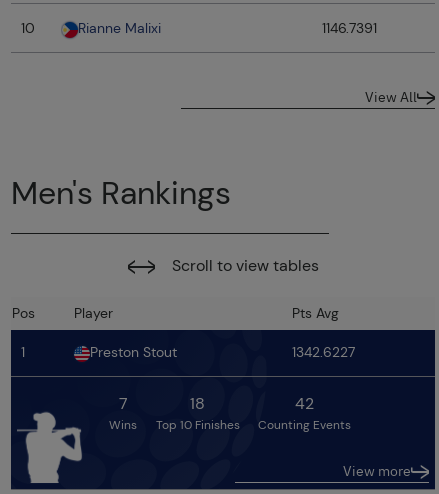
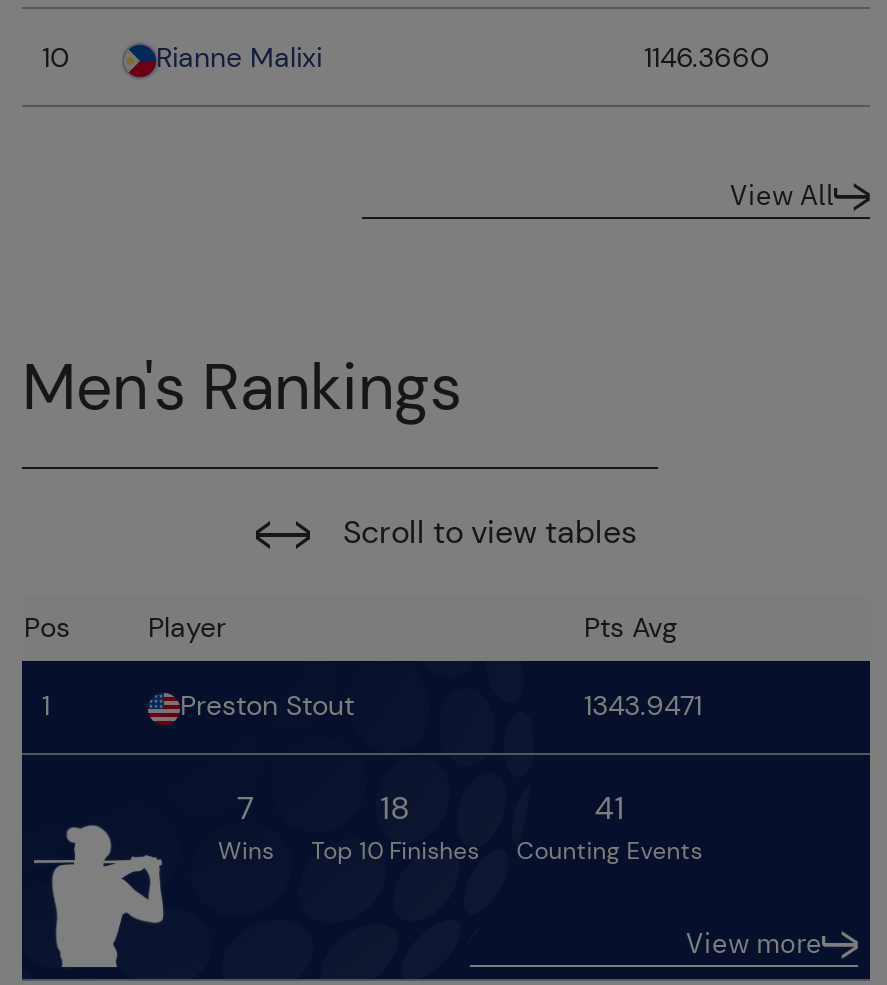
[322,19,377,37] 1146.7391 -> [644,39,770,75] 1146.3660
[292,343,355,361] 1342.6227 -> [584,687,702,723] 1343.9471
[295,393,314,414] 42 -> [594,787,624,829] 41

